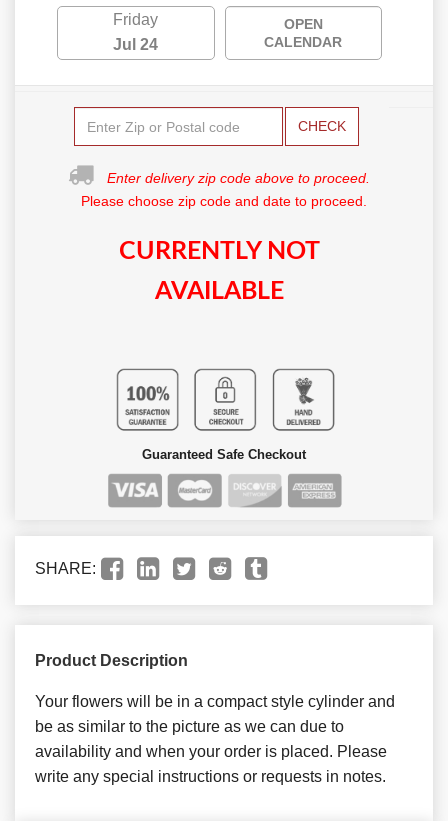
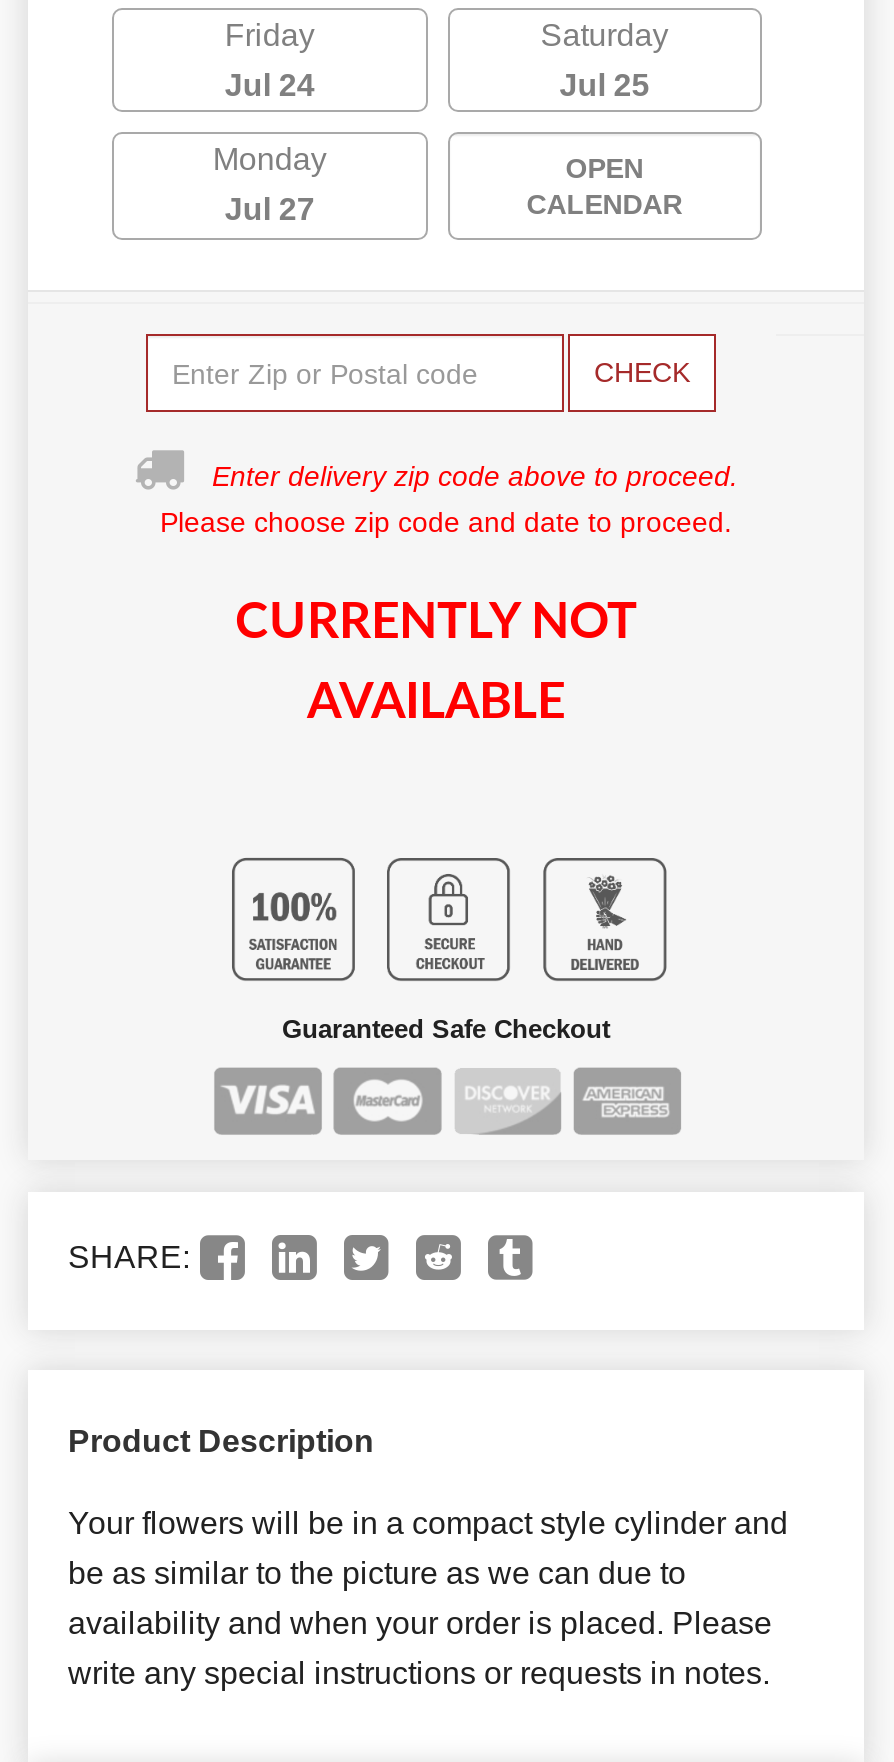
none -> [213,18,669,226] Saturday | Jul 25 | Monday | Jul 27

